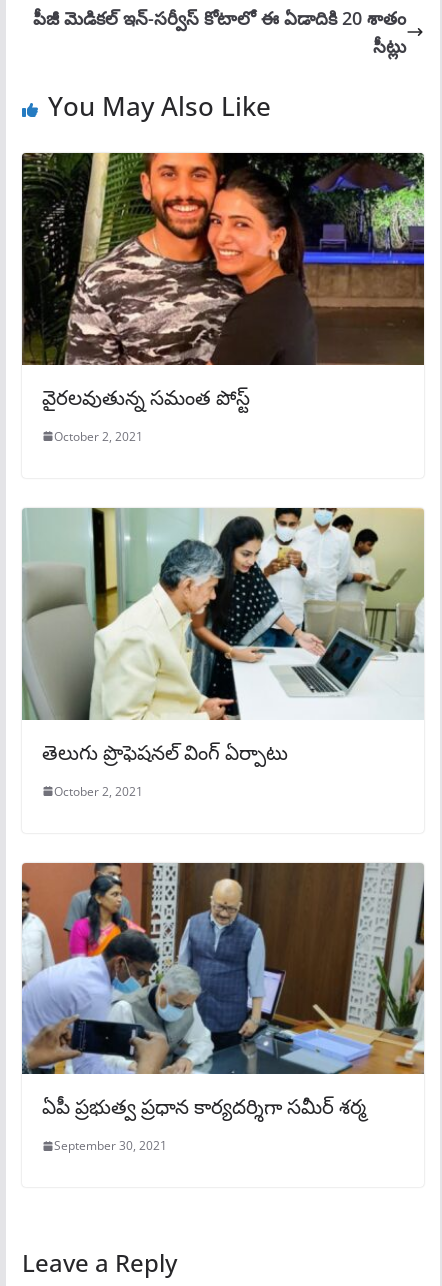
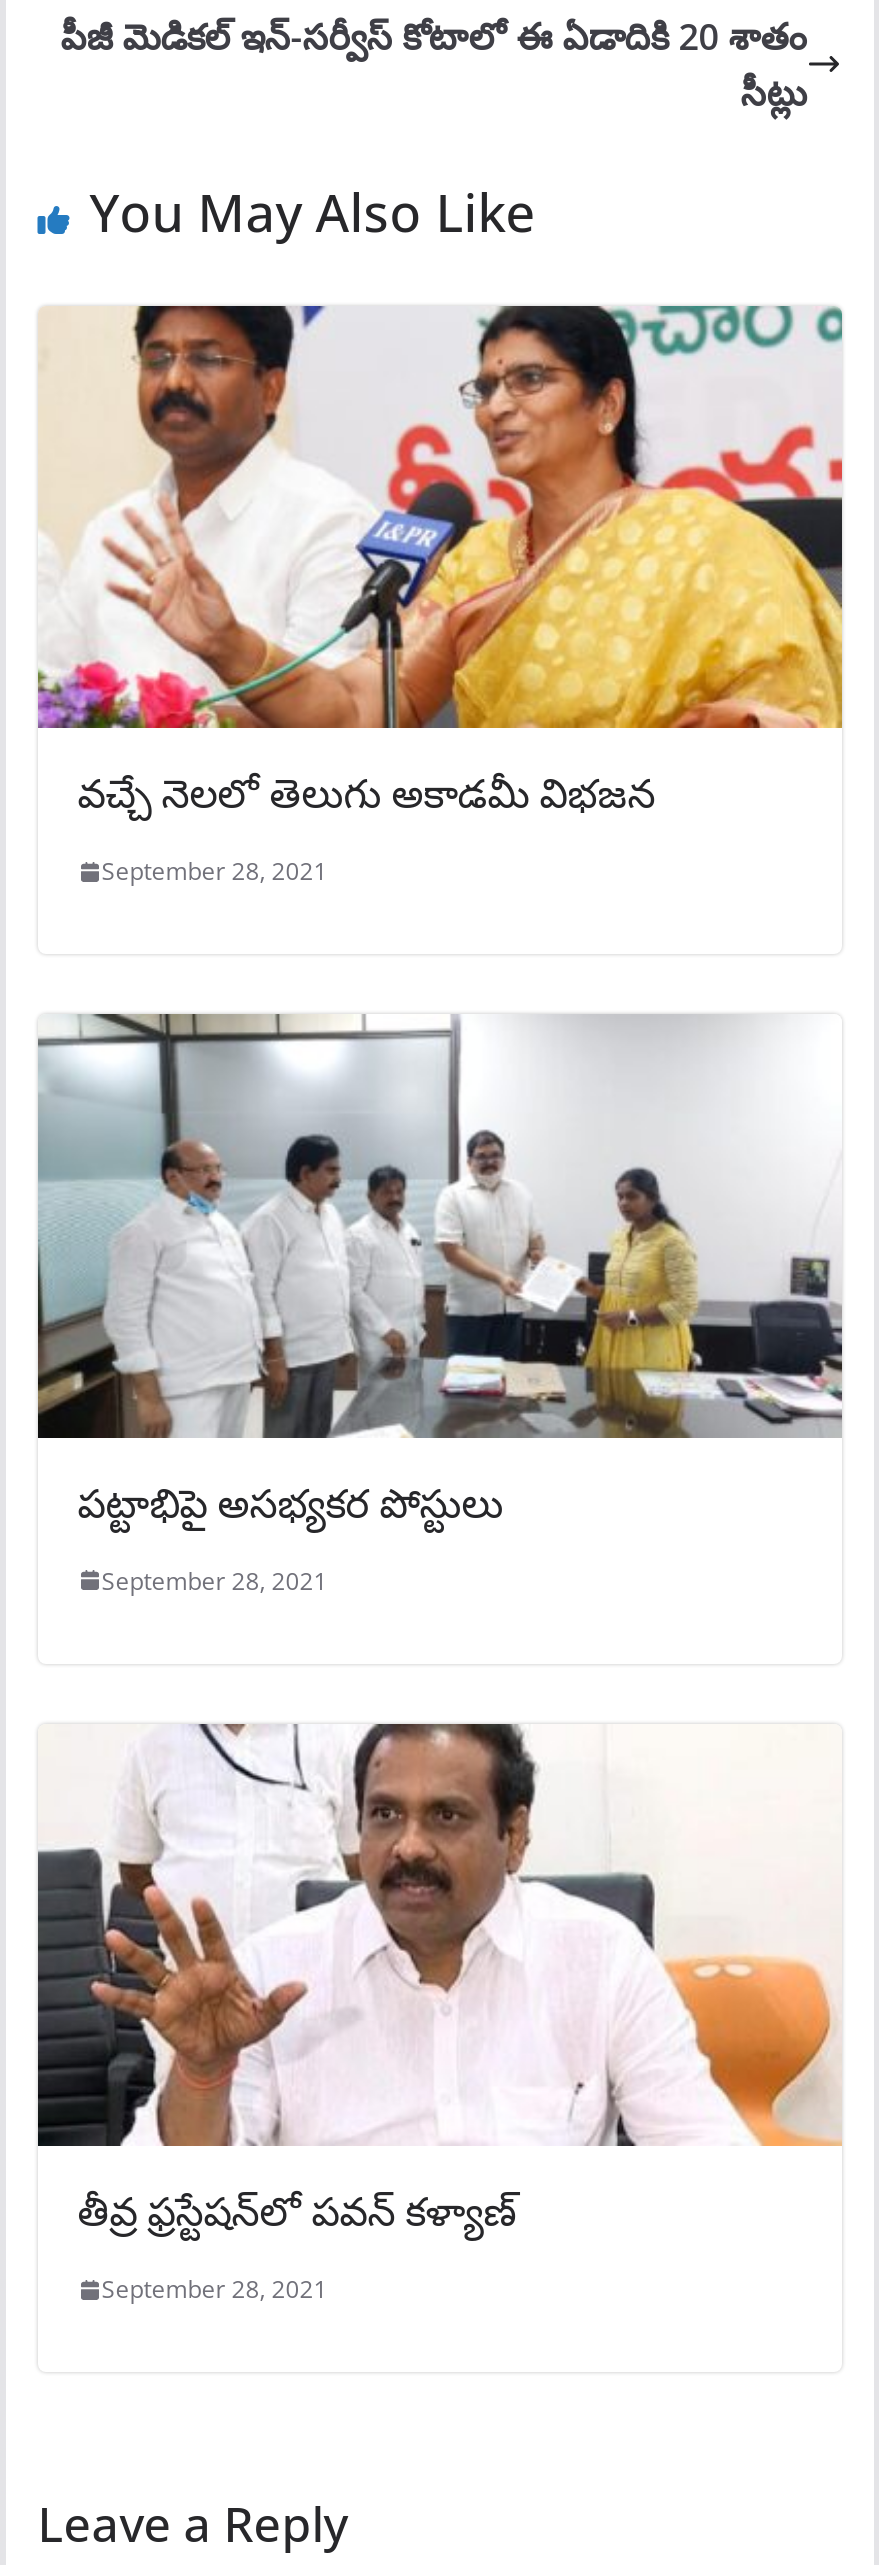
[21,152,425,411] [image] | వైరలవుతున్న సమంత పోస్ట్ -> [36,304,844,820] [image] | వచ్చే నెలలో తెలుగు అకాడమీ విభజన
[54,428,143,445] October 2, 2021 -> [101,854,327,888] September 28, 2021
[22,507,425,765] [image] | తెలుగు ప్రొఫెషనల్ వింగ్ ఏర్పాటు -> [36,1014,844,1529] [image] | పట్టాభిపై అసభ్యకర పోస్టులు
[54,782,143,799] October 2, 2021 -> [101,1563,327,1597] September 28, 2021
[21,862,425,1120] [image] | ఏపీ ప్రభుత్వ ప్రధాన కార్యదర్శిగా సమీర్ శర్మ -> [36,1722,842,2238] [image] | తీవ్ర ఫ్రస్టేషన్‌లో పవన్‌ కళ్యాణ్‌
[54,1137,167,1154] September 30, 2021 -> [101,2272,327,2306] September 28, 2021

